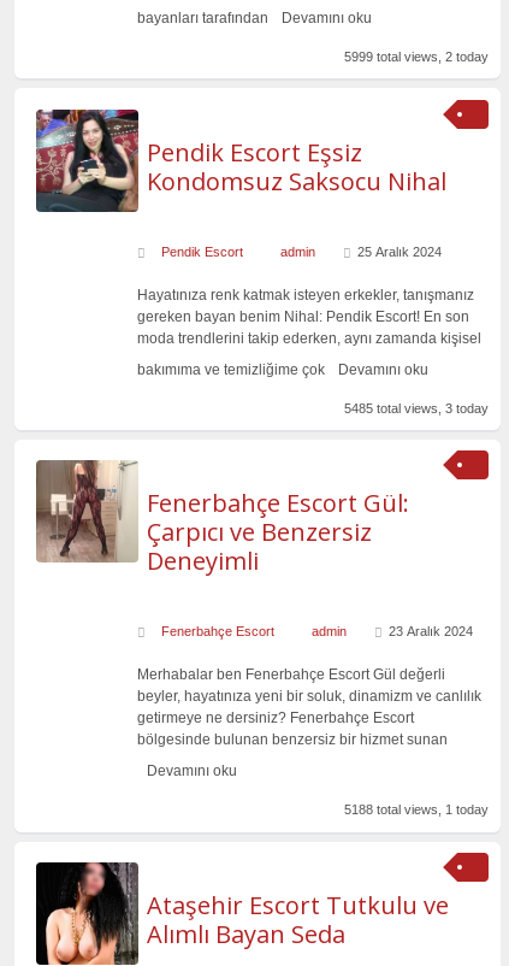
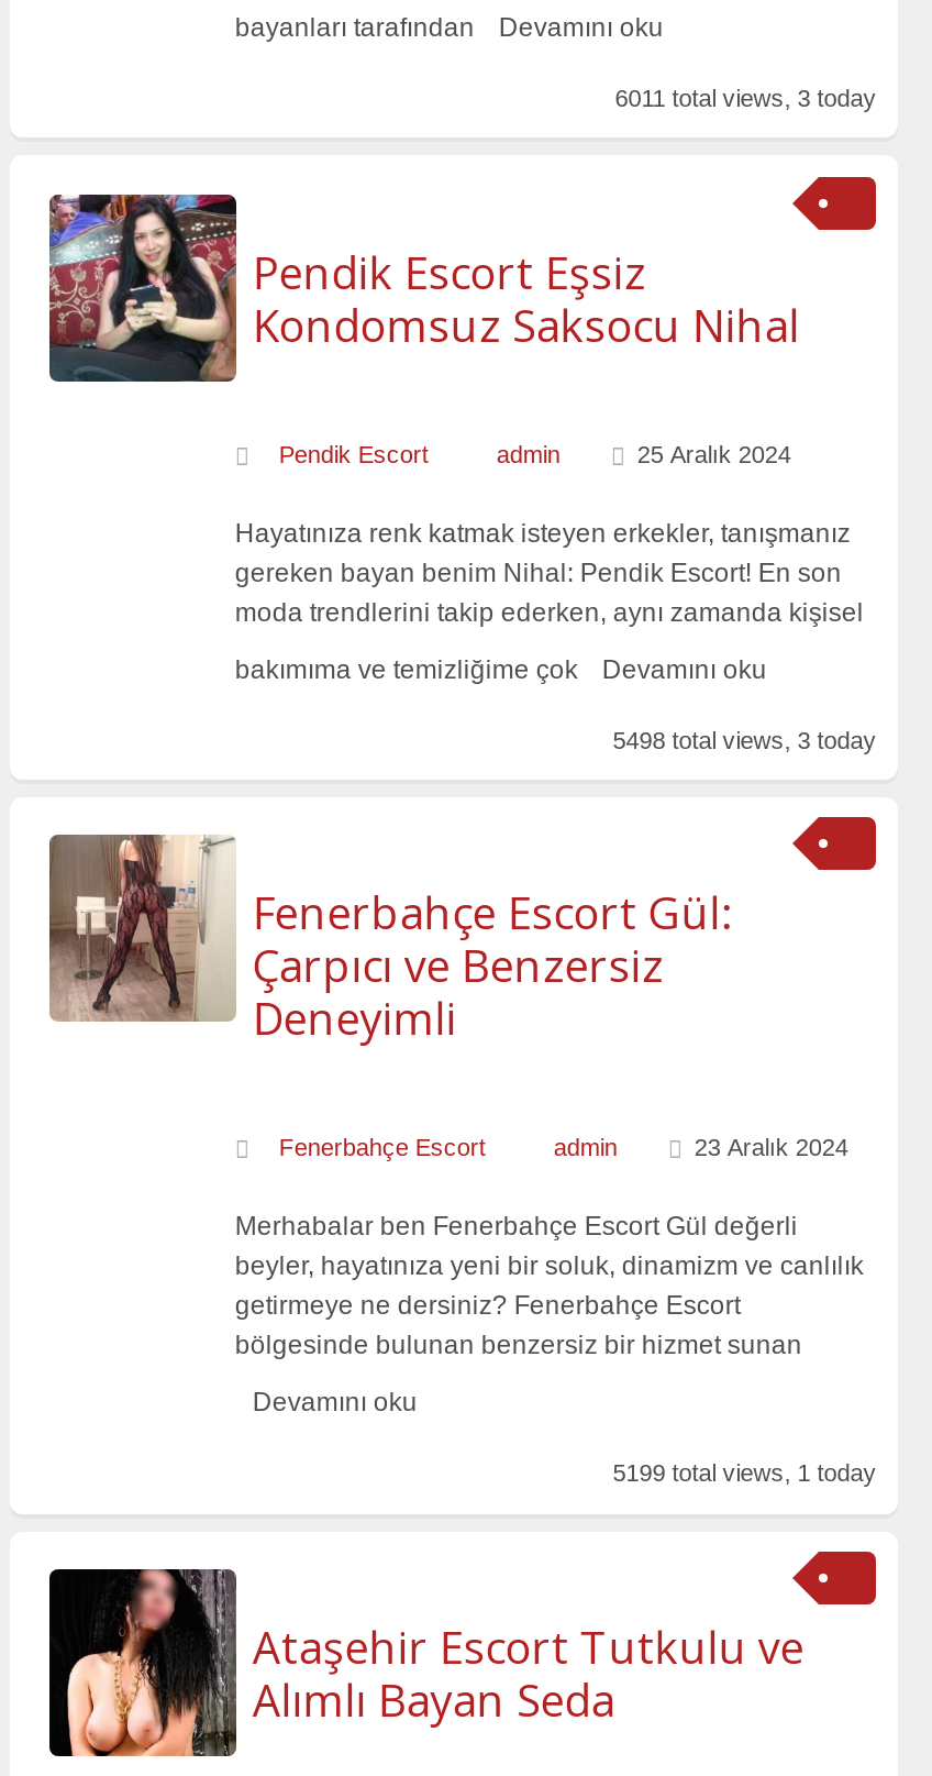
[345,49,489,64] 5999 total views, 2 today -> [615,84,877,111] 6011 total views, 3 today
[345,400,489,415] 5485 total views, 3 today -> [613,726,877,752] 5498 total views, 3 today
[345,802,489,817] 5188 total views, 1 today -> [613,1460,877,1486] 5199 total views, 1 today

